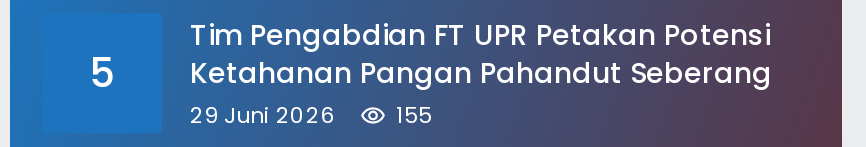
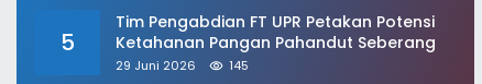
[190,99,432,131] 29 Juni 2026 155 -> [116,57,249,74] 29 Juni 2026 145

